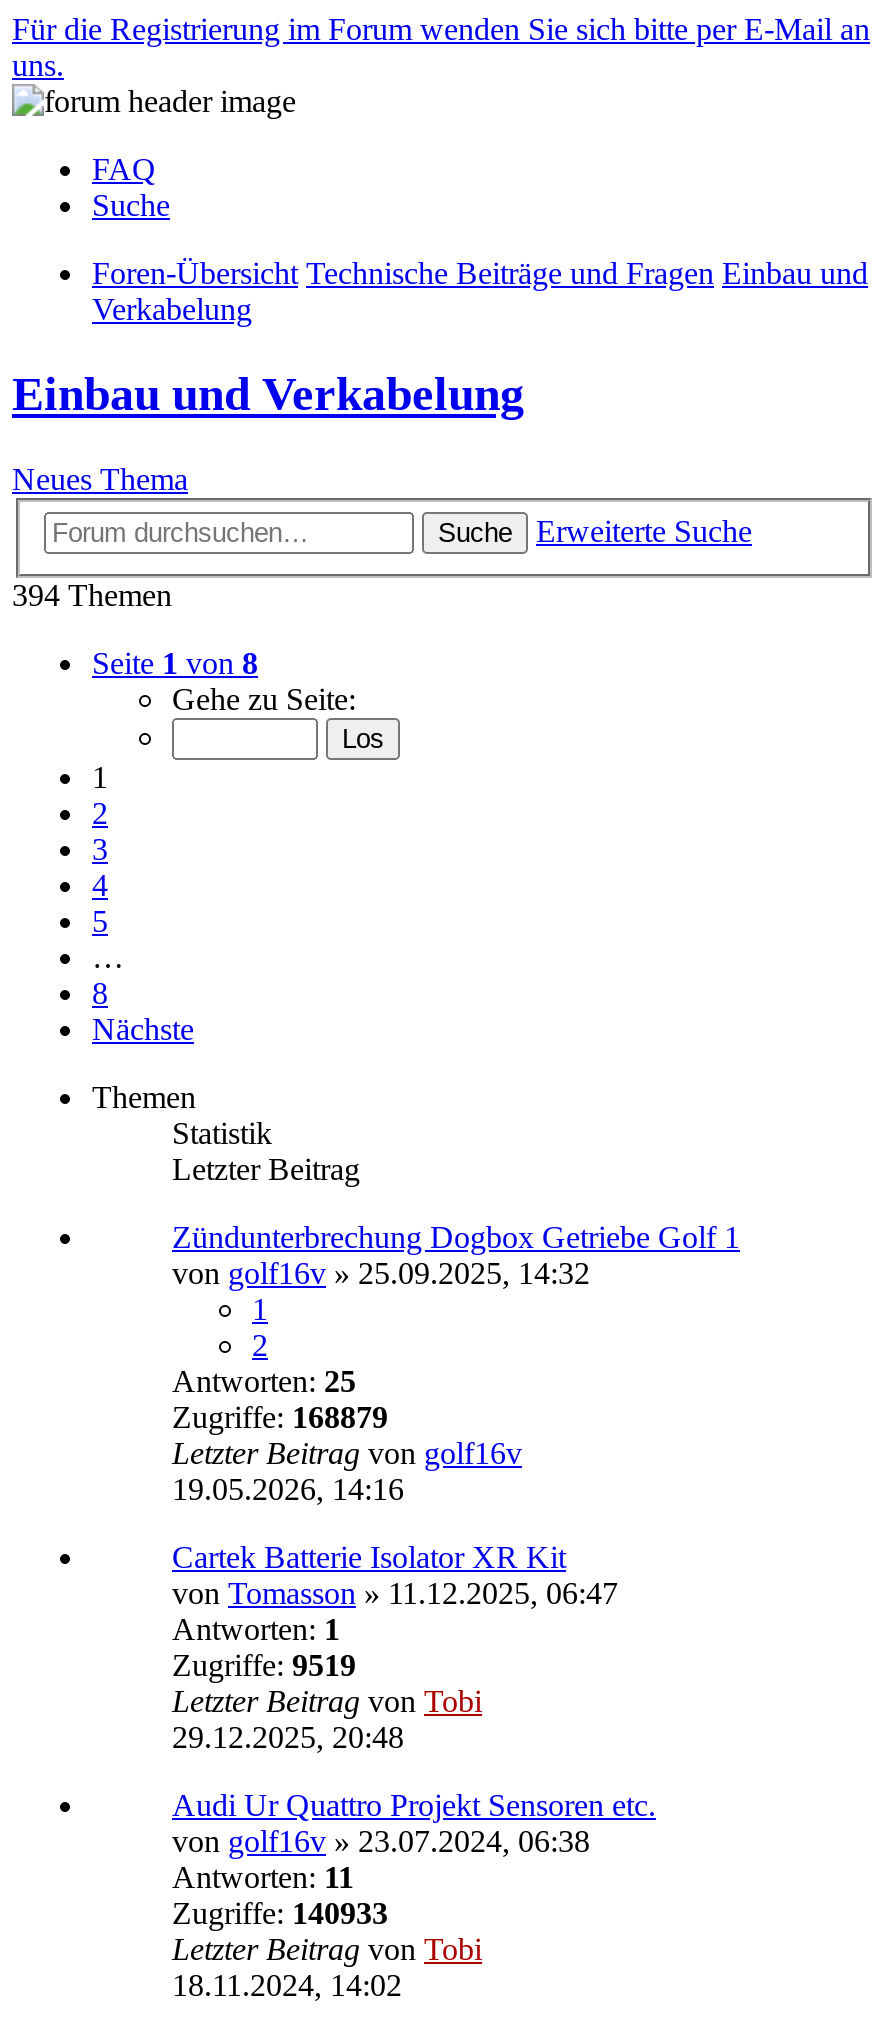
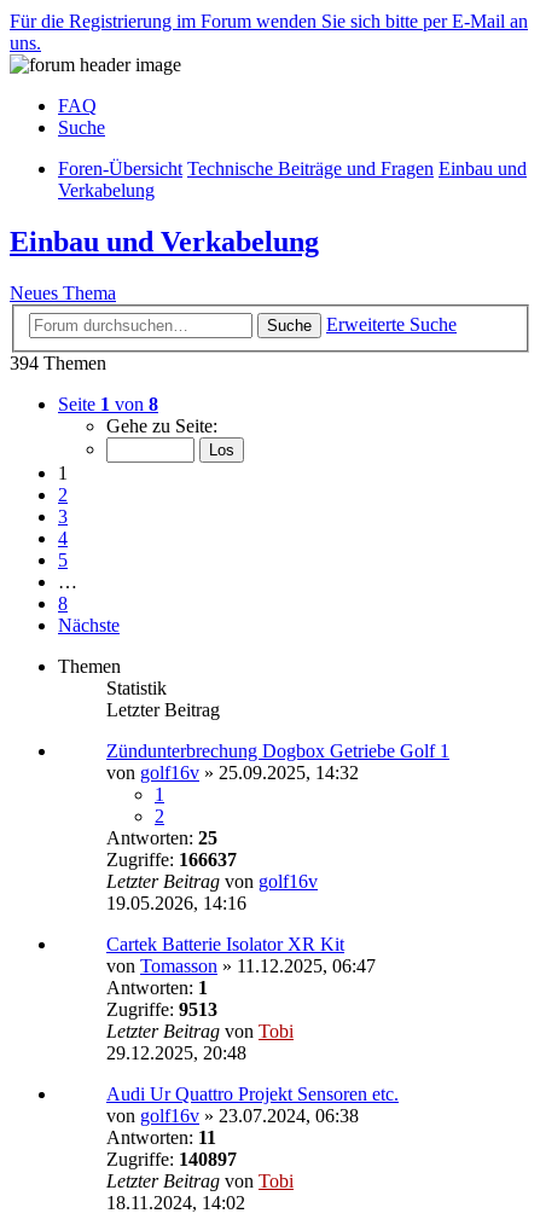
[172,1401,388,1435] Zugriffe: 168879 -> [106,850,237,870] Zugriffe: 166637
[172,1649,356,1683] Zugriffe: 9519 -> [106,999,217,1020] Zugriffe: 9513
[172,1897,388,1931] Zugriffe: 140933 -> [106,1149,237,1170] Zugriffe: 140897

